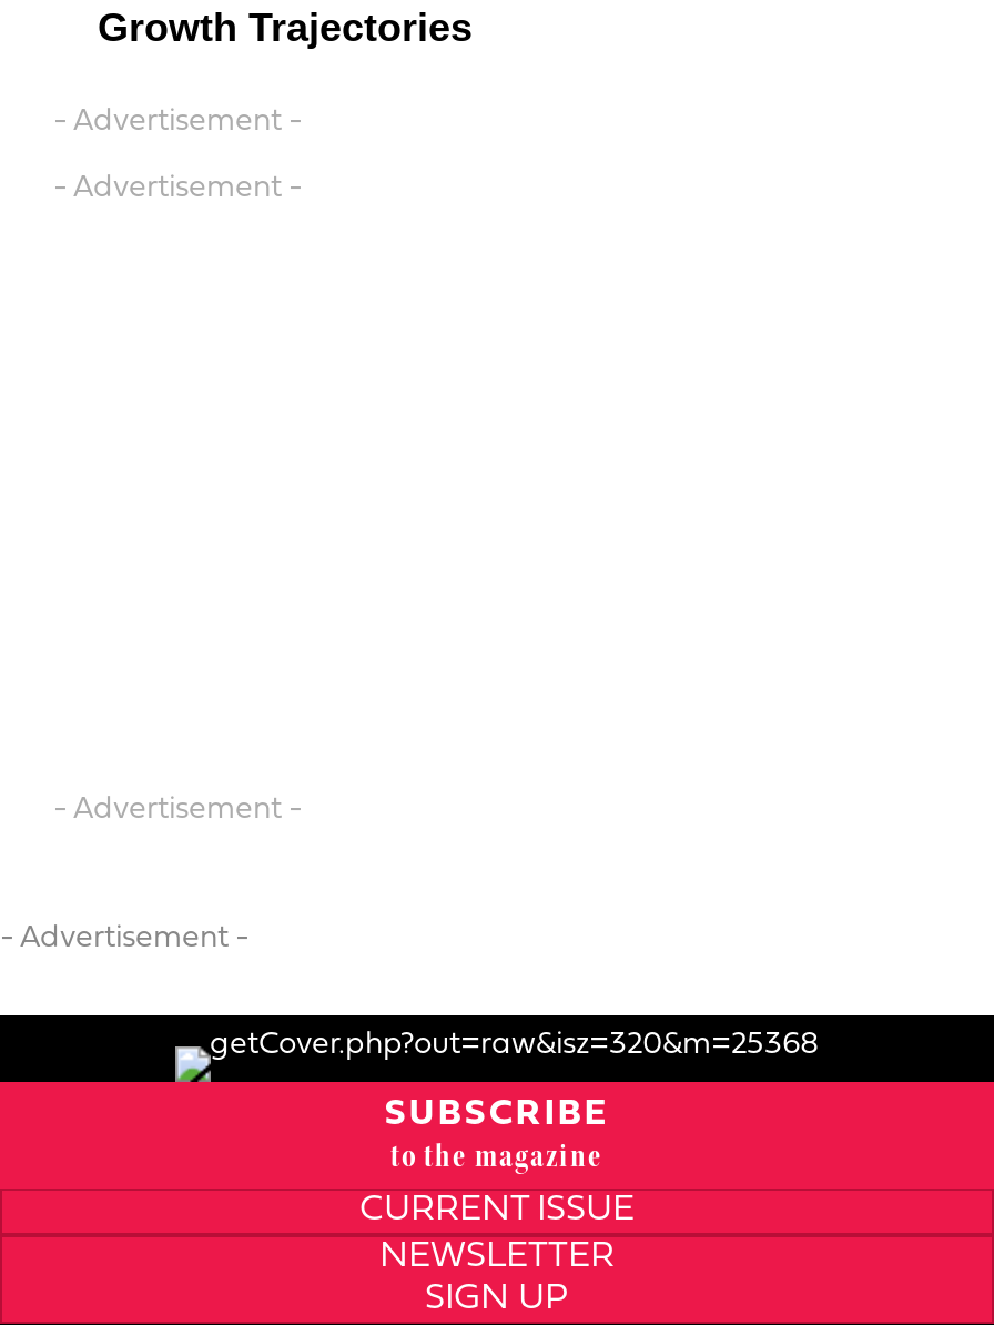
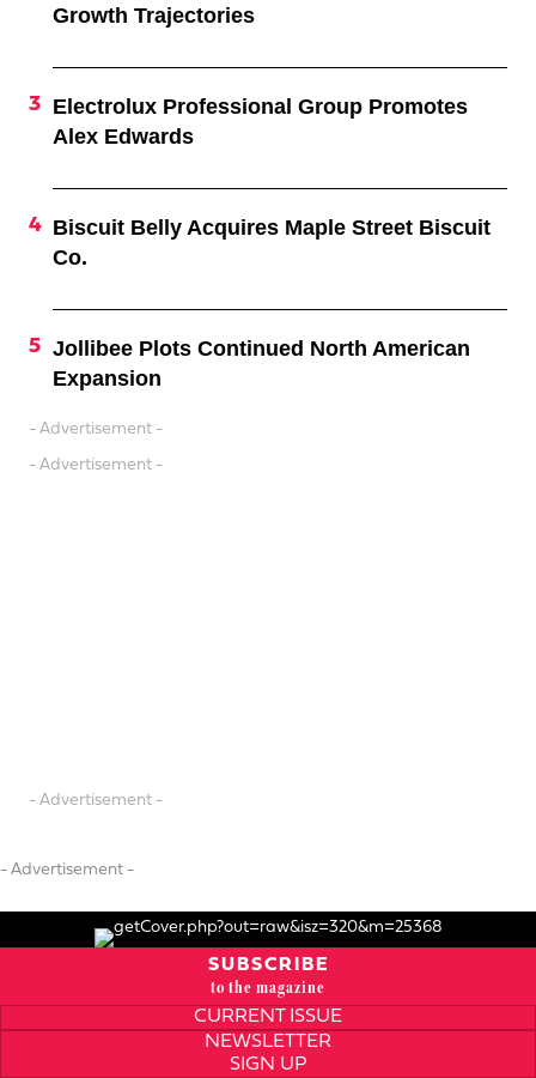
none -> [53,94,468,148] Electrolux Professional Group Promotes | Alex Edwards
none -> [53,215,491,269] Biscuit Belly Acquires Maple Street Biscuit | Co.
none -> [53,336,470,390] Jollibee Plots Continued North American | Expansion

